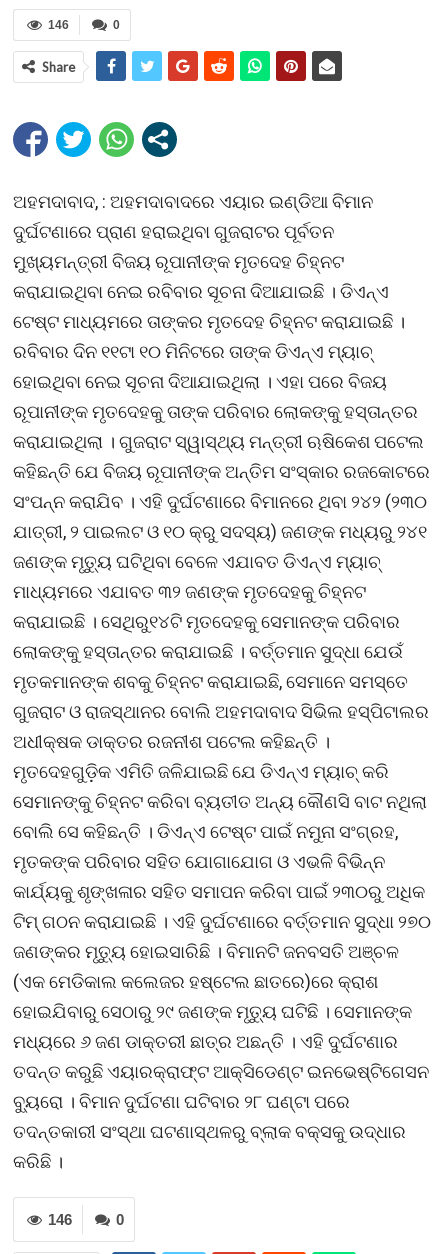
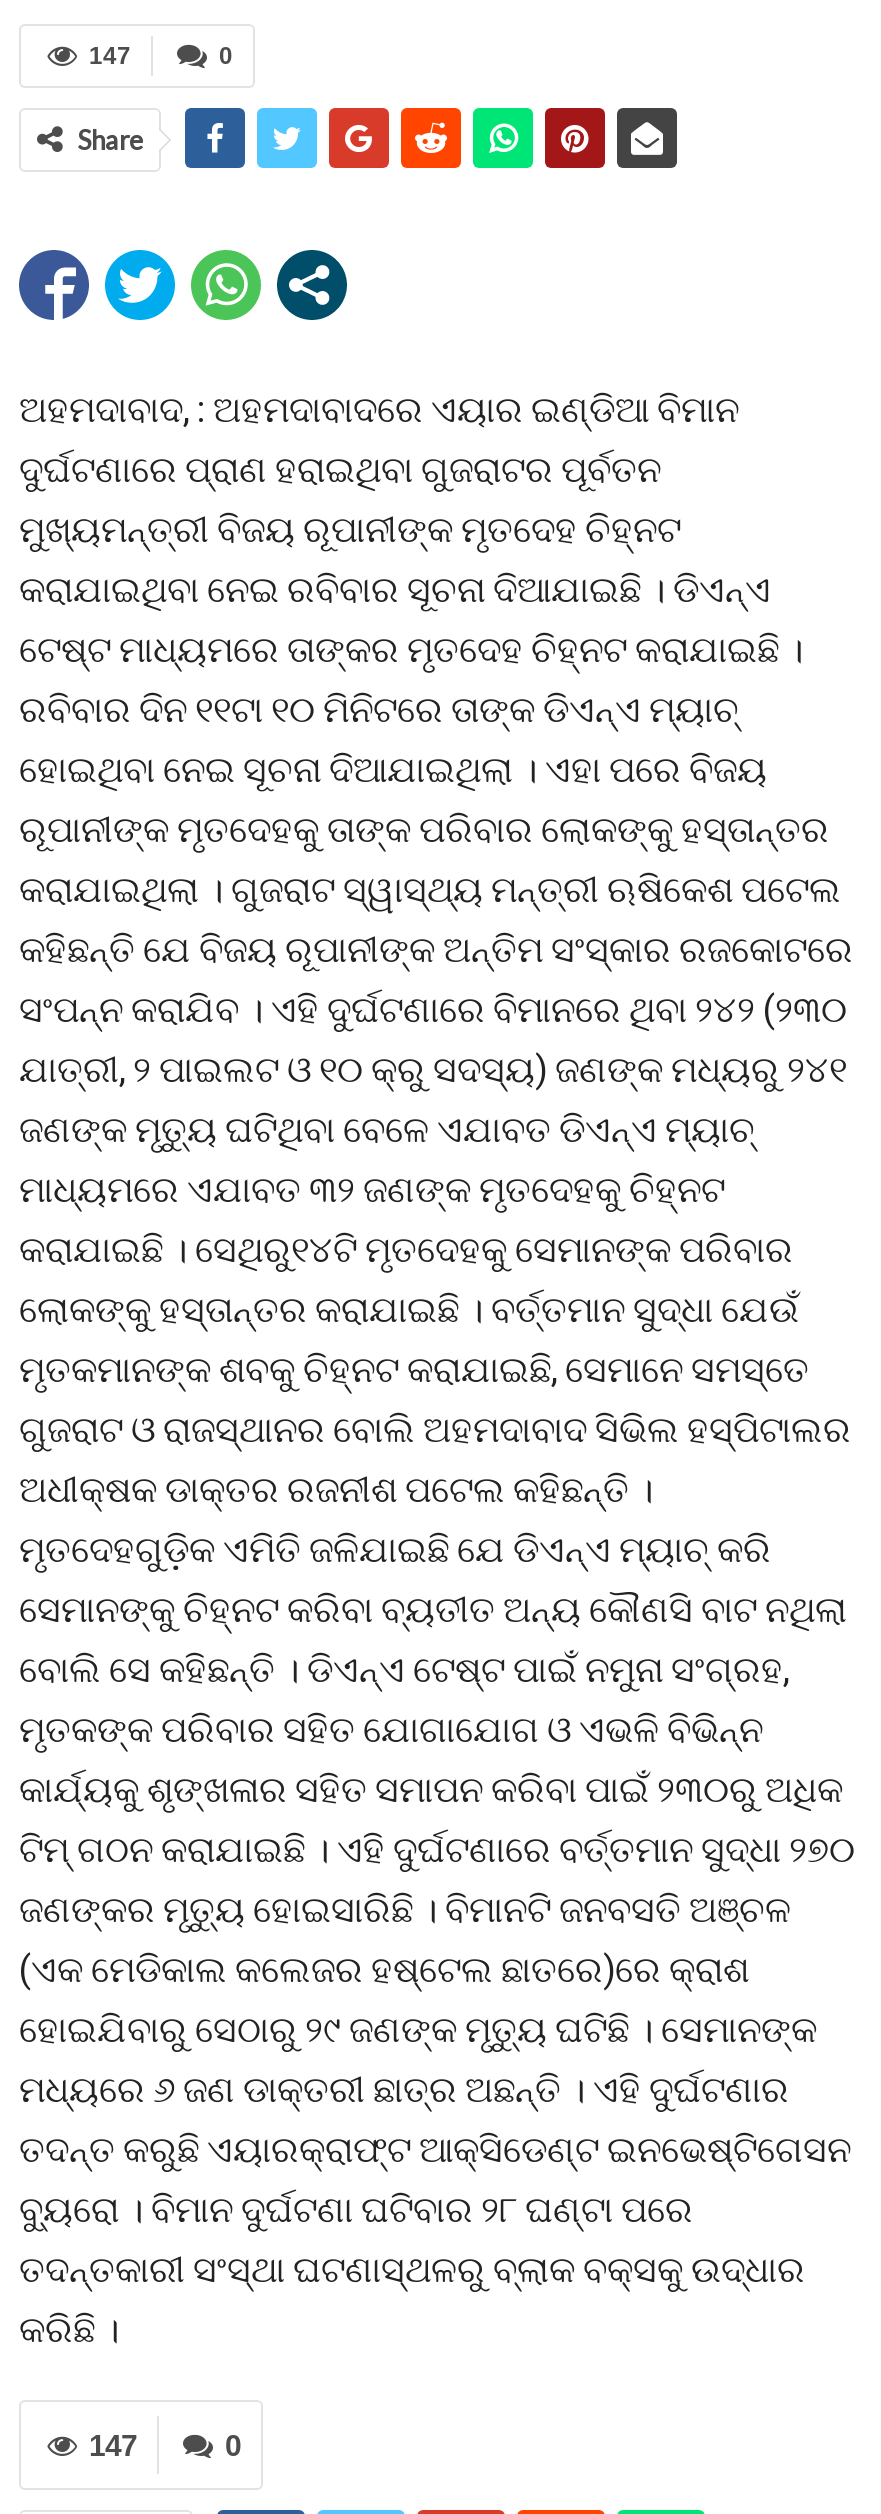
[48,18,69,32] 146 -> [89,42,131,70] 147
[48,1211,72,1228] 146 -> [89,2428,137,2462] 147

